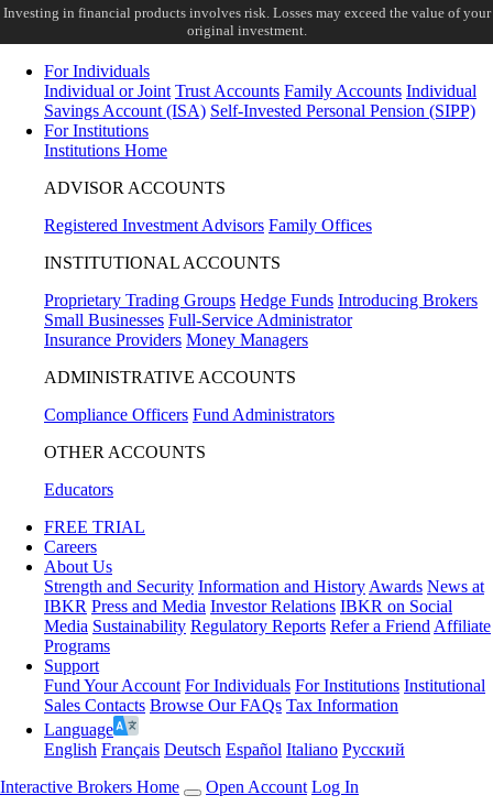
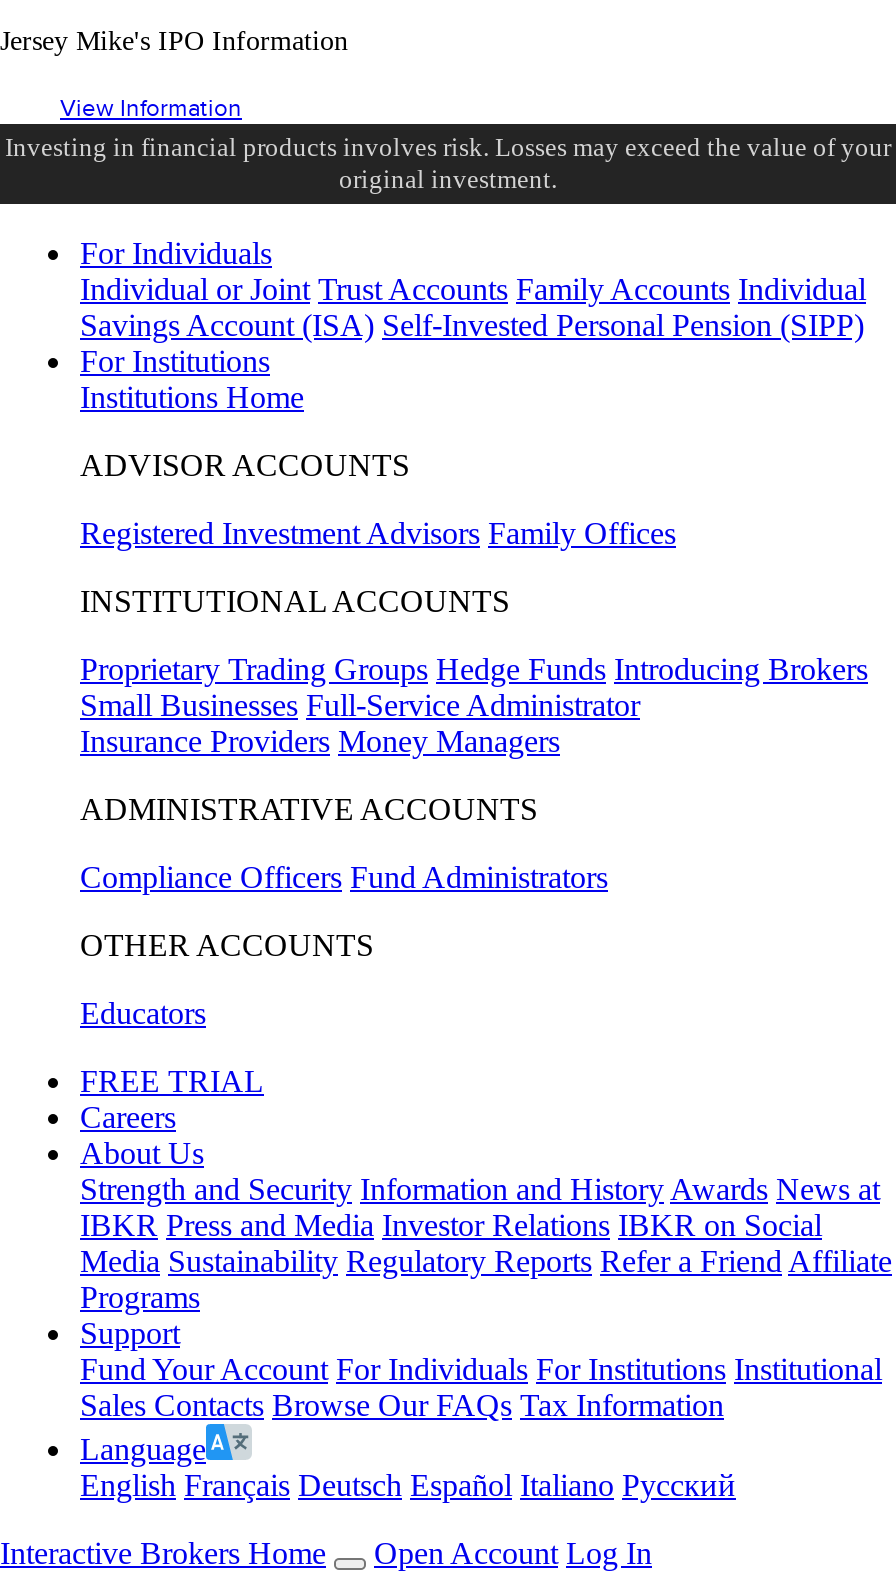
none -> [0,26,348,124] Jersey Mike's IPO Information | View Information

